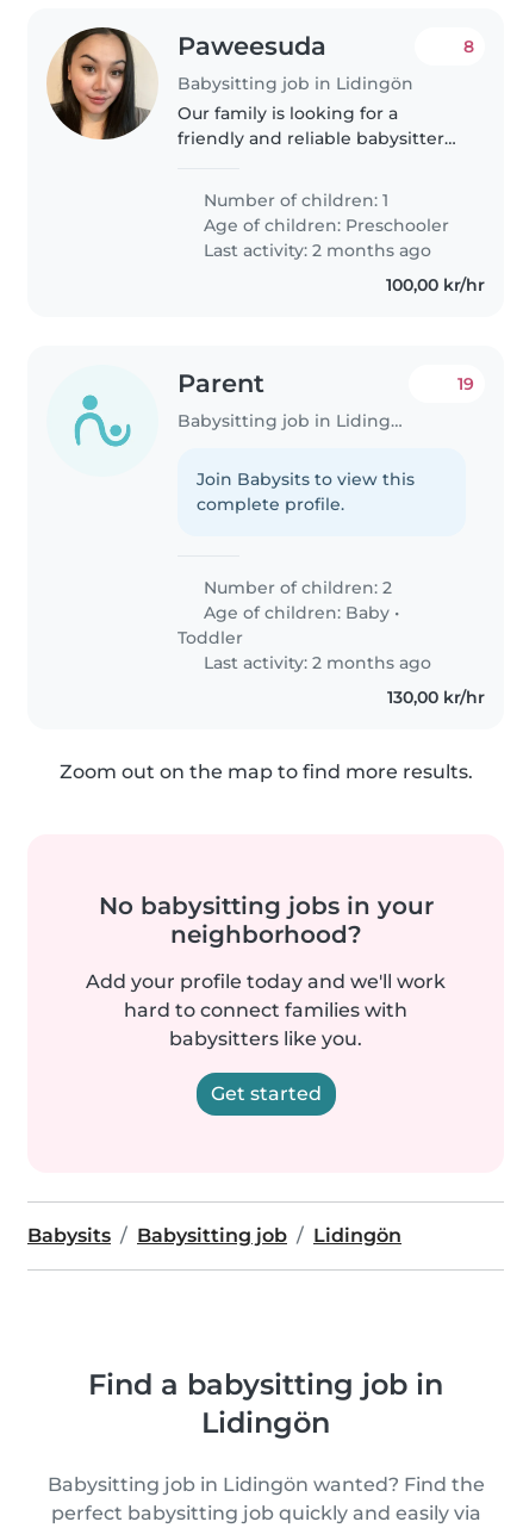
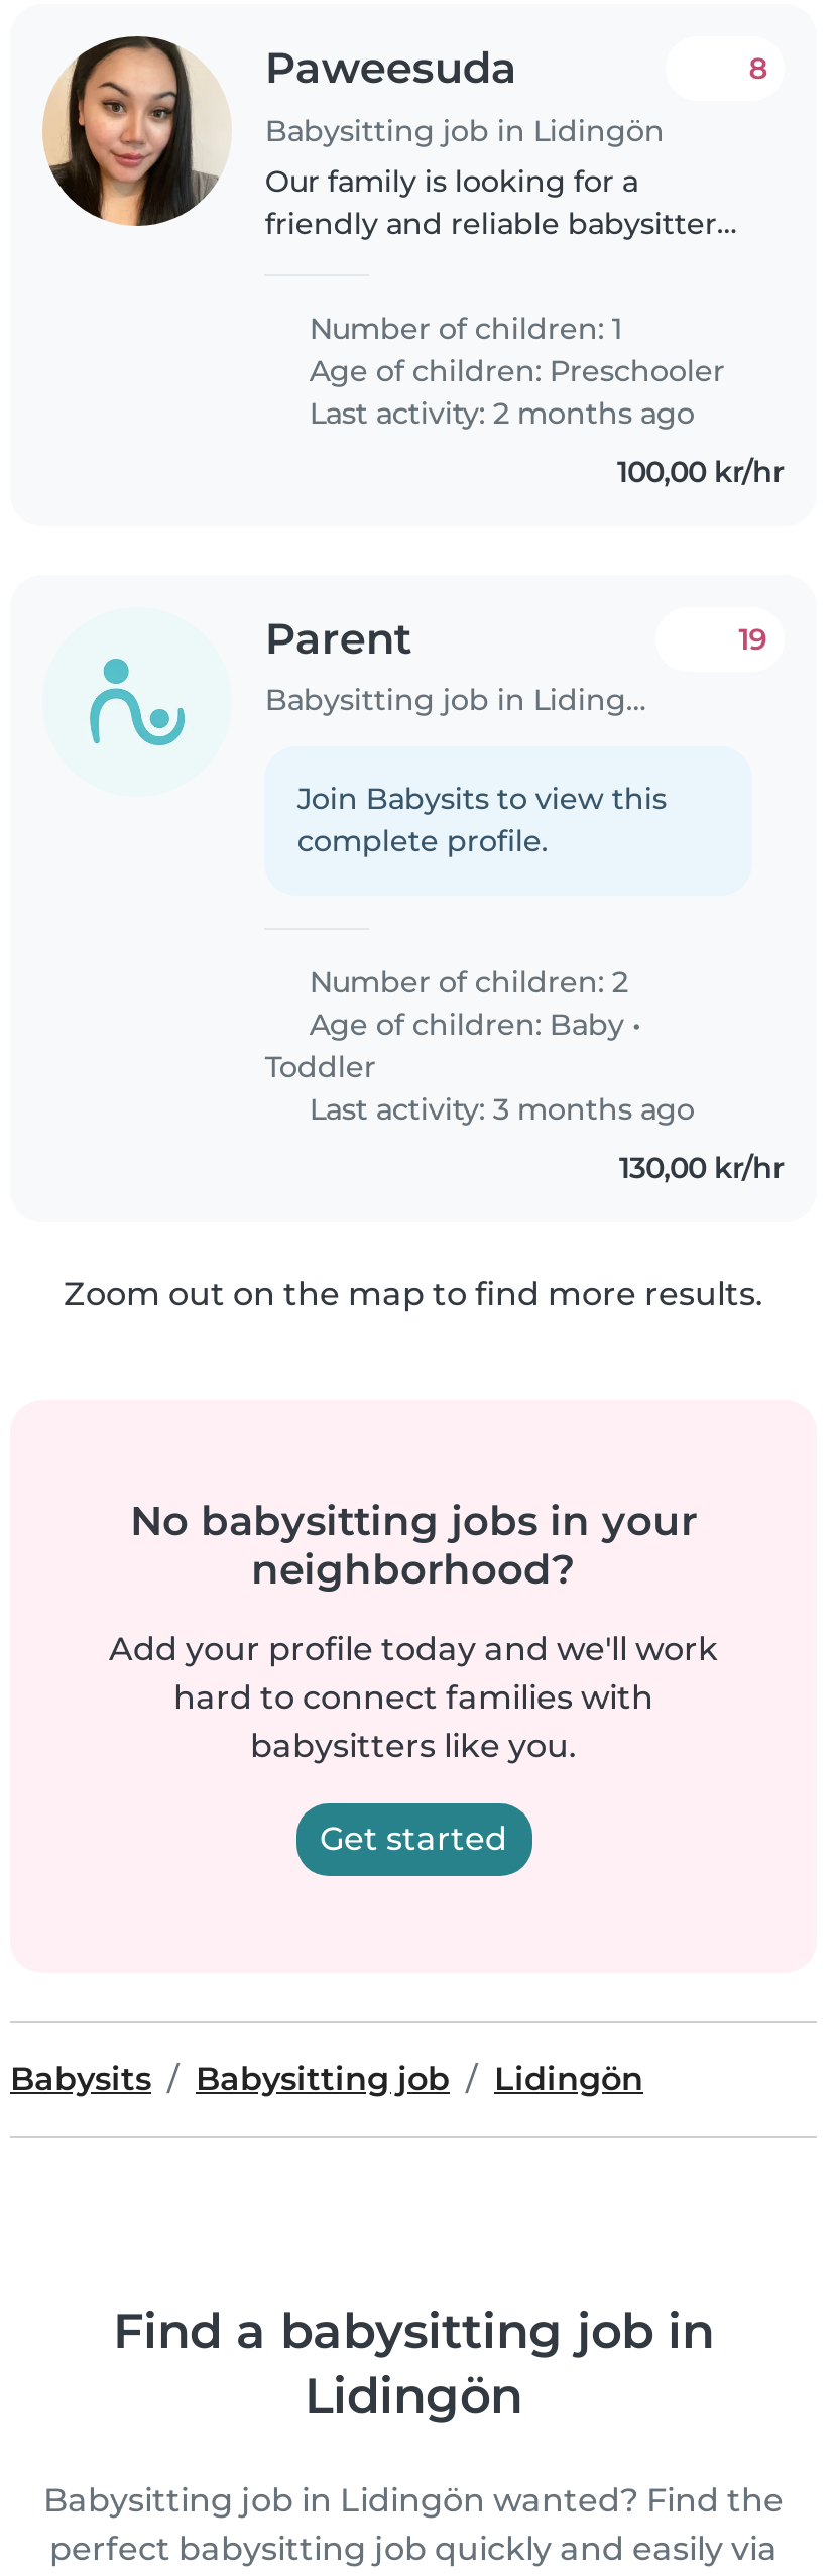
[199,651,432,673] Last activity: 2 months ago -> [301,1093,695,1129] Last activity: 3 months ago

